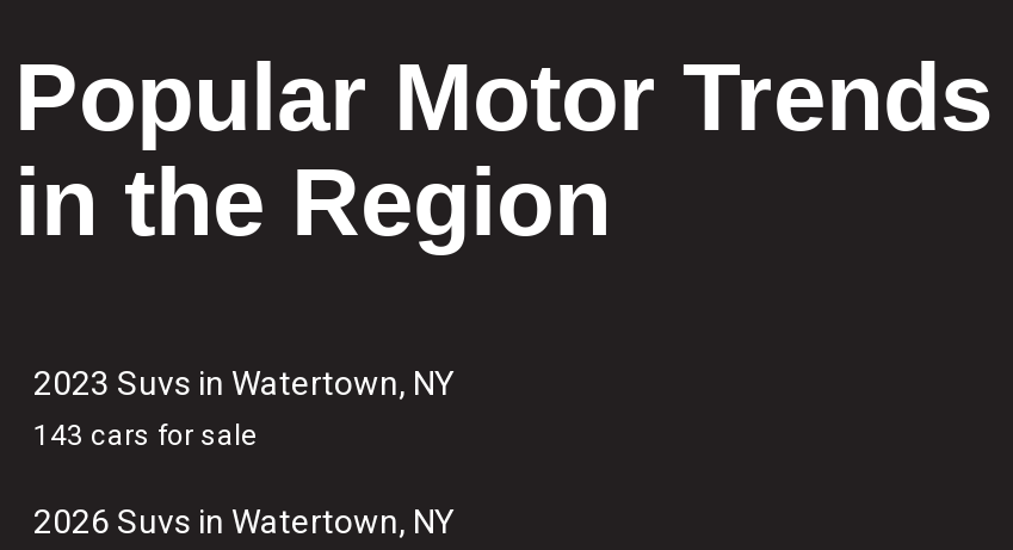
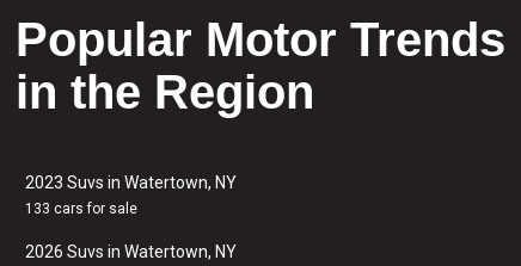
[33,419,258,452] 143 cars for sale -> [25,200,137,217] 133 cars for sale

